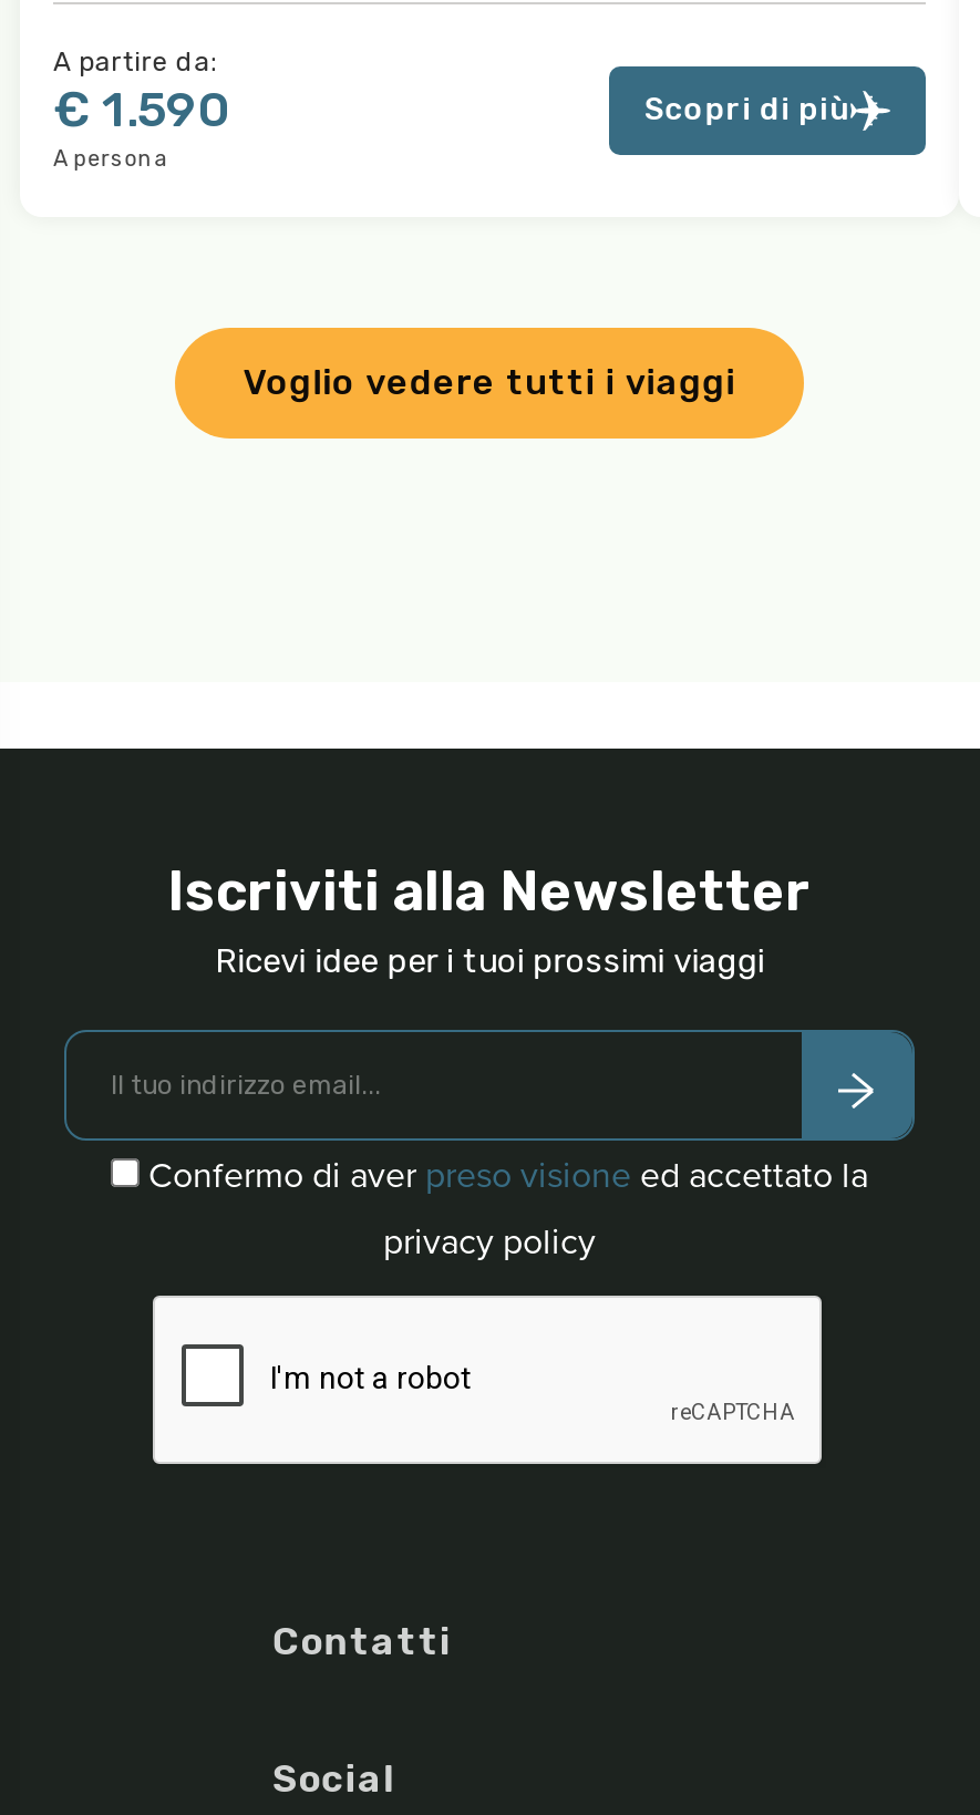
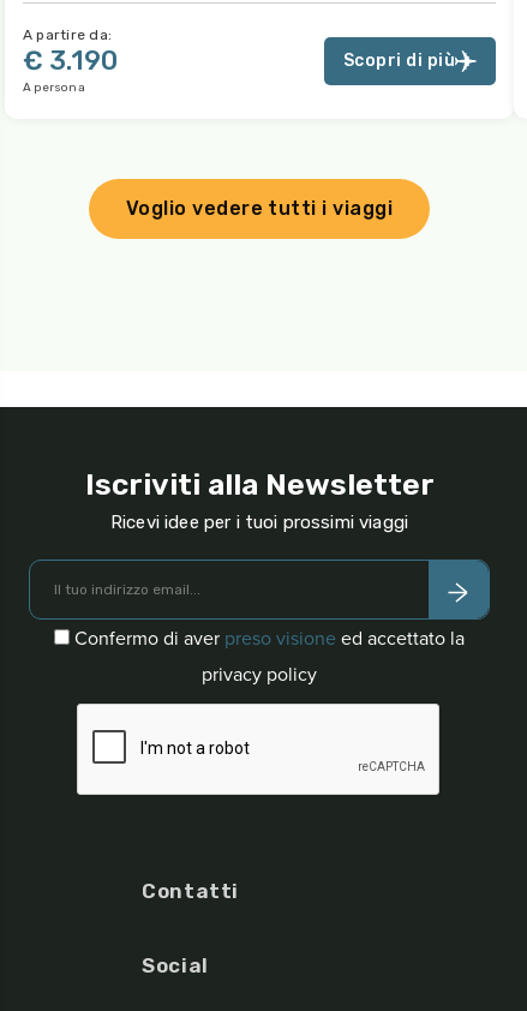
[53,80,228,140] € 1.590 -> [23,44,118,77] € 3.190

